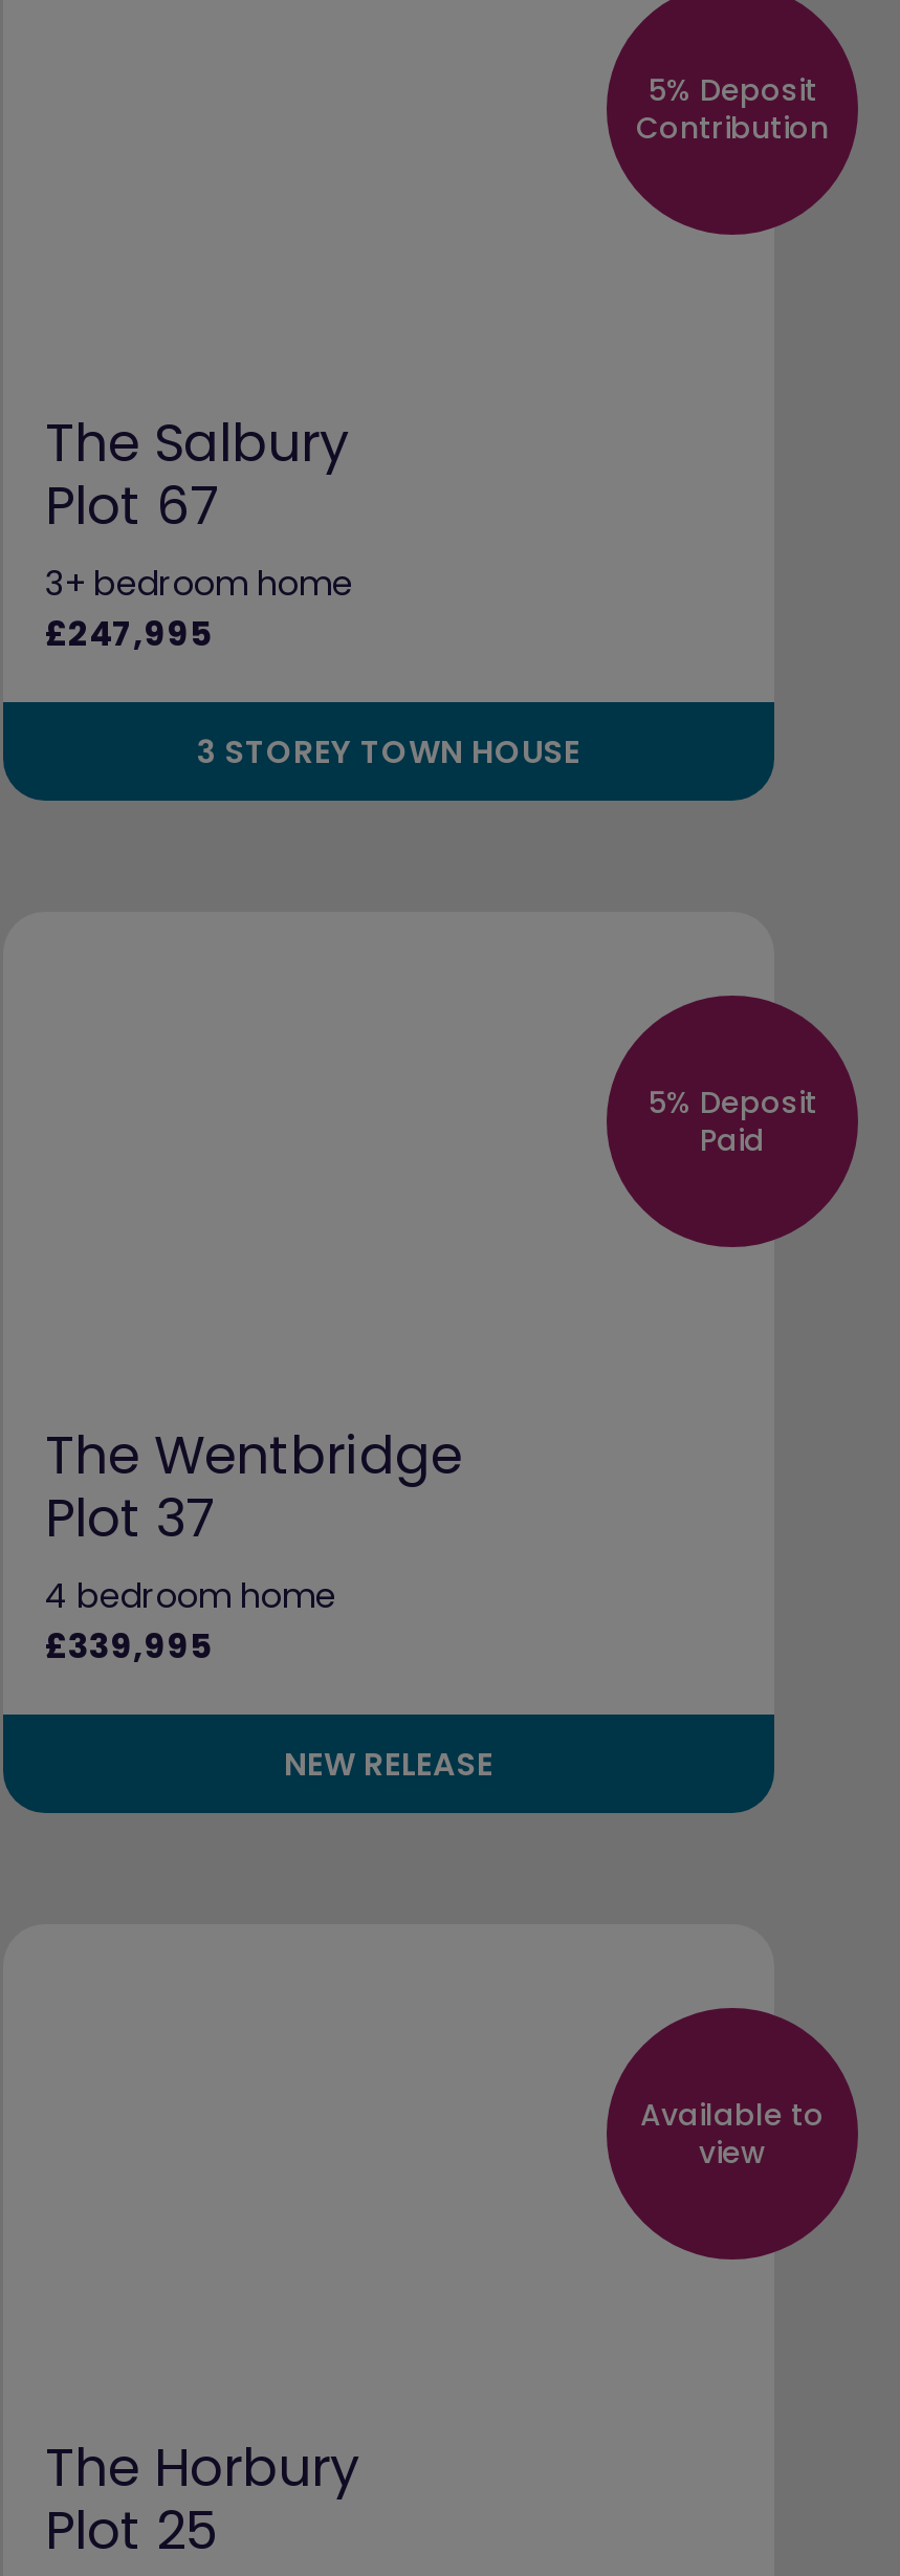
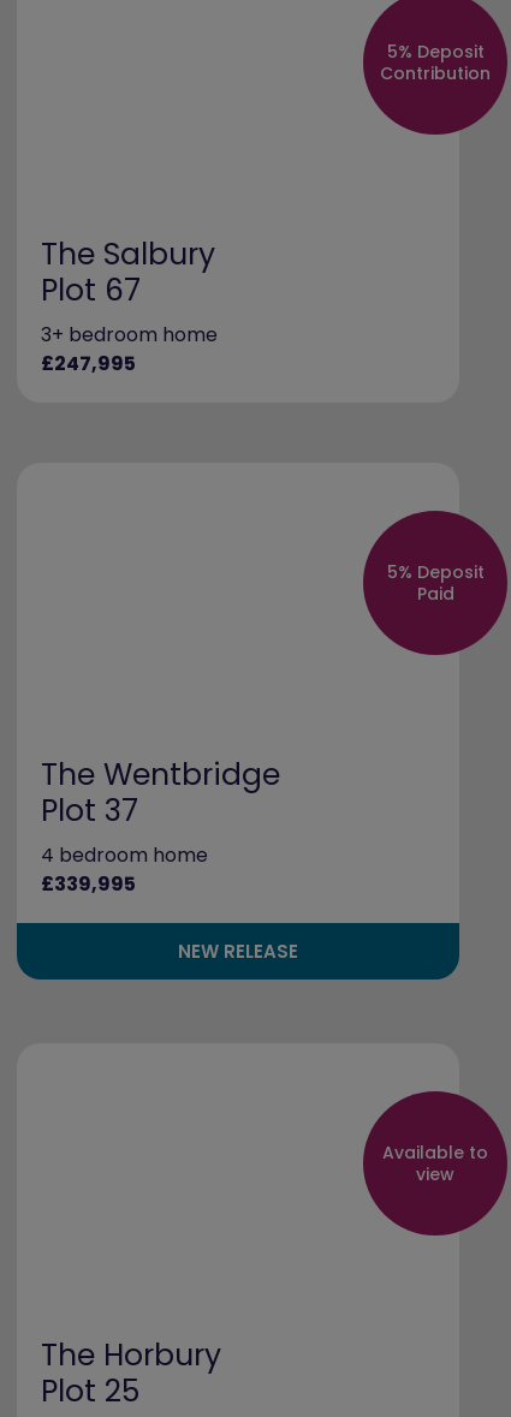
[197,729,580,773] 3 STOREY TOWN HOUSE -> none

